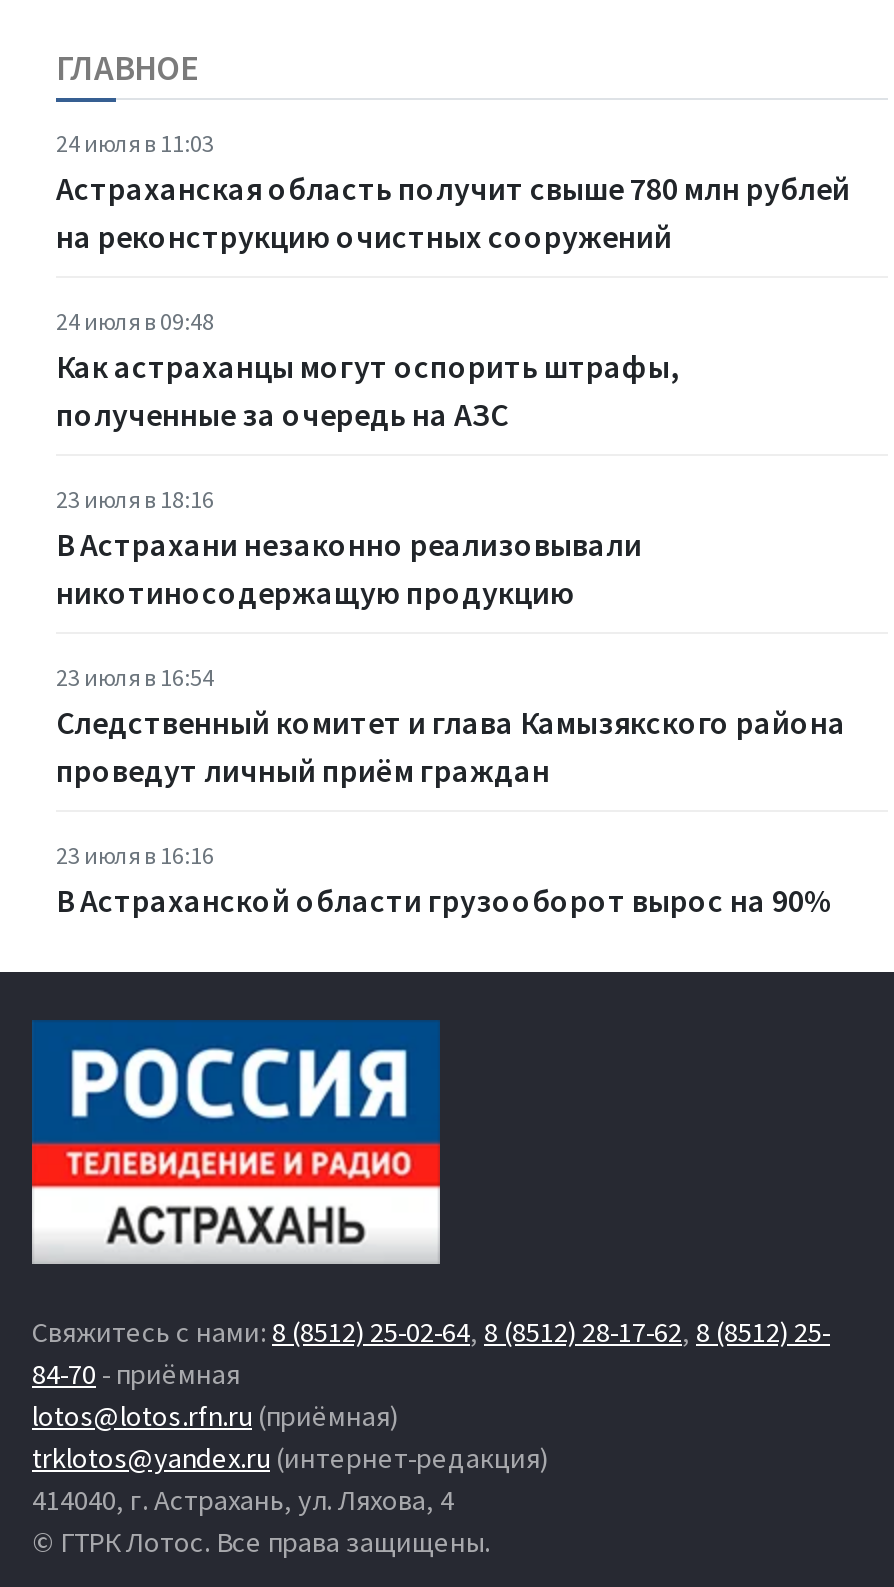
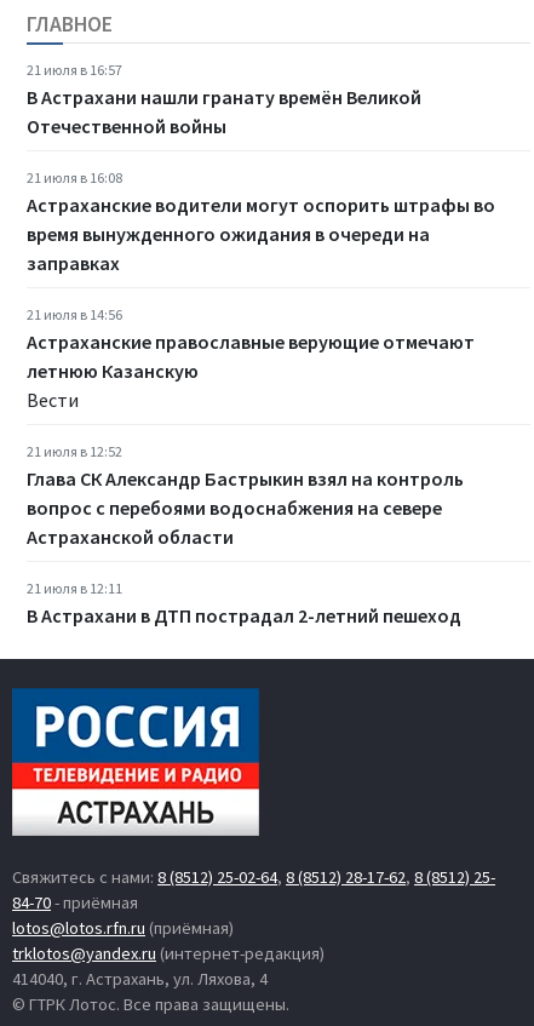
[56,129,850,257] 24 июля в 11:03 | Астраханская область получит свыше 780 млн рублей | на реконструкцию очистных сооружений -> [27,61,421,139] 21 июля в 16:57 | В Астрахани нашли гранату времён Великой | Отечественной войны
[56,307,680,435] 24 июля в 09:48 | Как астраханцы могут оспорить штрафы, | полученные за очередь на АЗС -> [27,169,495,275] 21 июля в 16:08 | Астраханские водители могут оспорить штрафы во | время вынужденного ожидания в очереди на | заправках
[56,485,642,613] 23 июля в 18:16 | В Астрахани незаконно реализовывали | никотиносодержащую продукцию -> [27,306,475,412] 21 июля в 14:56 | Астраханские православные верующие отмечают | летнюю Казанскую | Вести
[56,663,846,791] 23 июля в 16:54 | Следственный комитет и глава Камызякского района | проведут личный приём граждан -> [27,443,464,549] 21 июля в 12:52 | Глава СК Александр Бастрыкин взял на контроль | вопрос с перебоями водоснабжения на севере | Астраханской области
[56,841,832,921] 23 июля в 16:16 | В Астраханской области грузооборот вырос на 90% -> [27,580,461,628] 21 июля в 12:11 | В Астрахани в ДТП пострадал 2-летний пешеход

